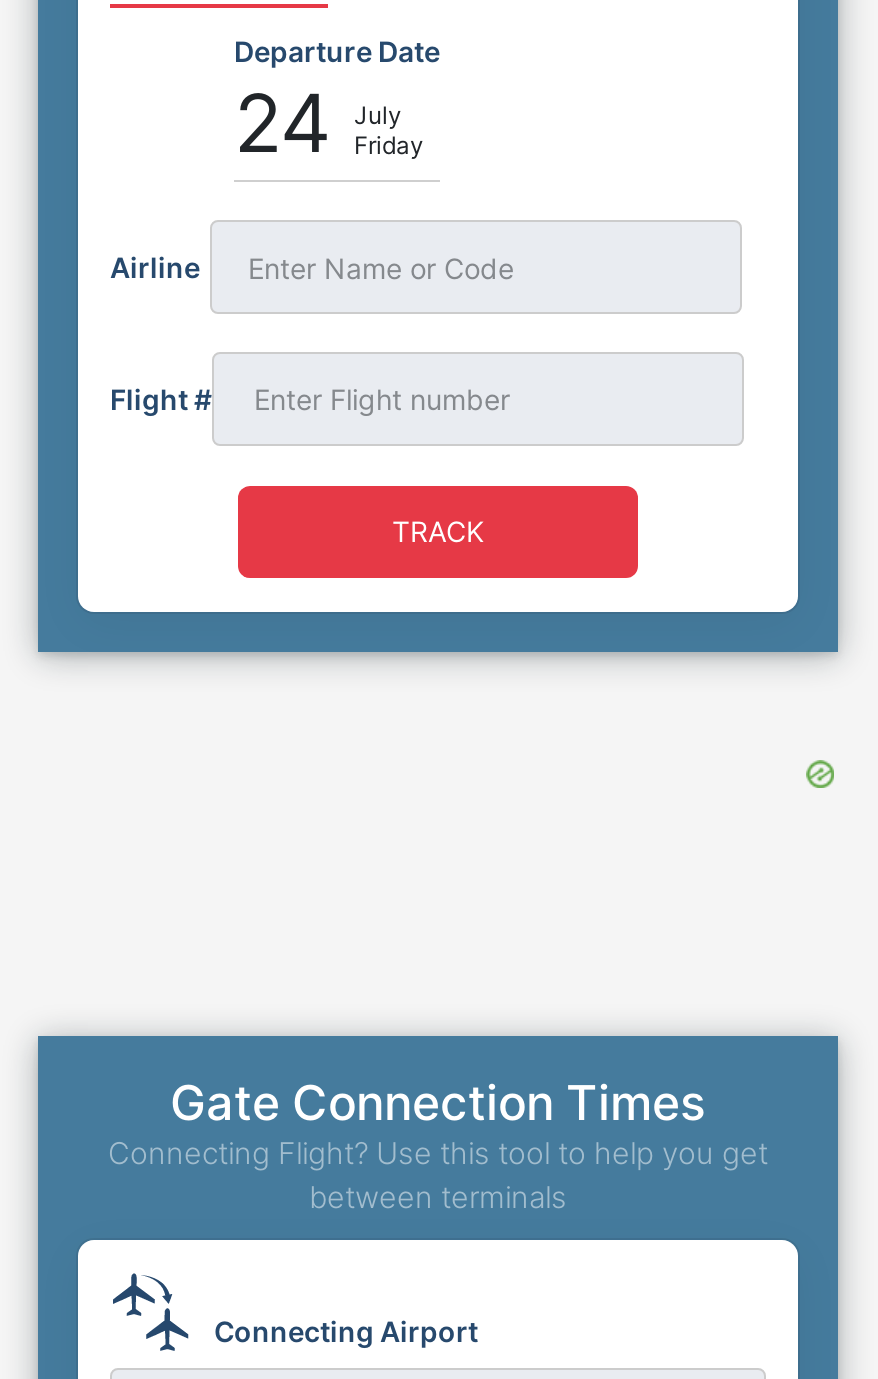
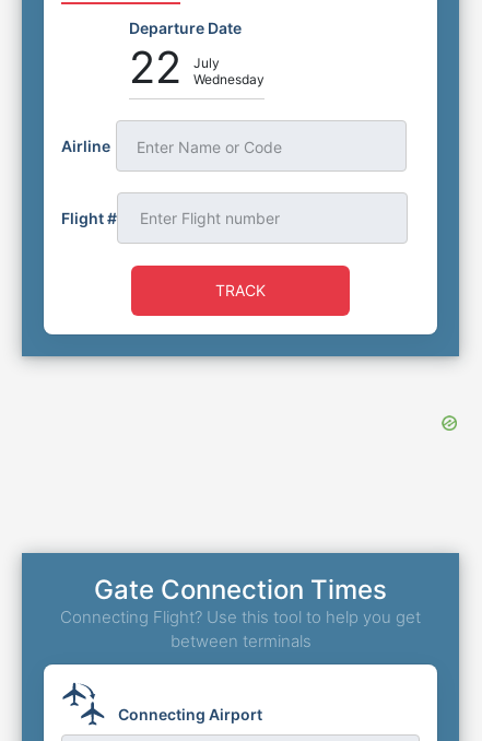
[234,74,332,172] 24 -> [129,40,181,94] 22
[354,130,424,160] Friday -> [193,71,264,87] Wednesday

